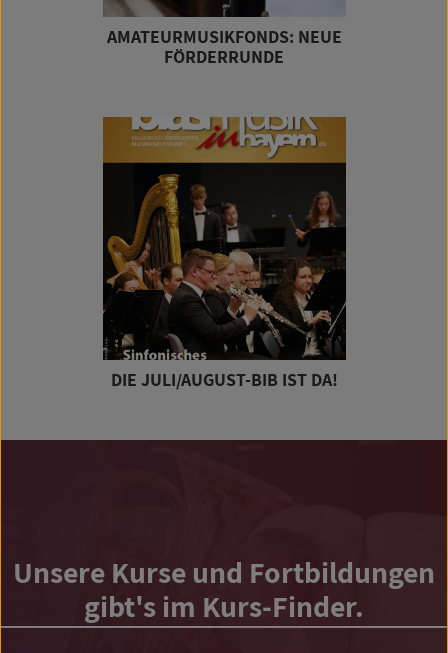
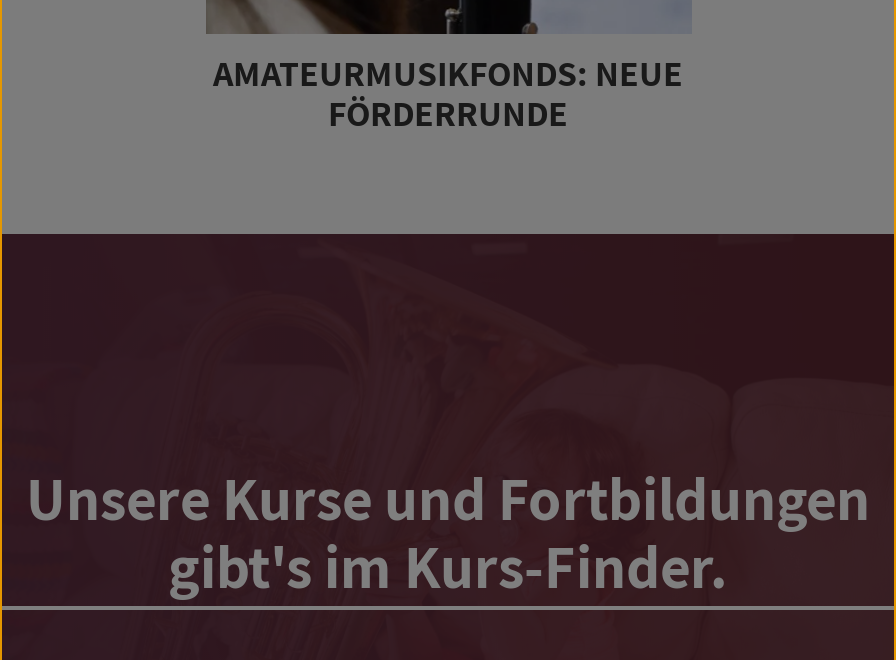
[102,116,347,391] [image] | DIE JULI/AUGUST-BIB IST DA! -> none

